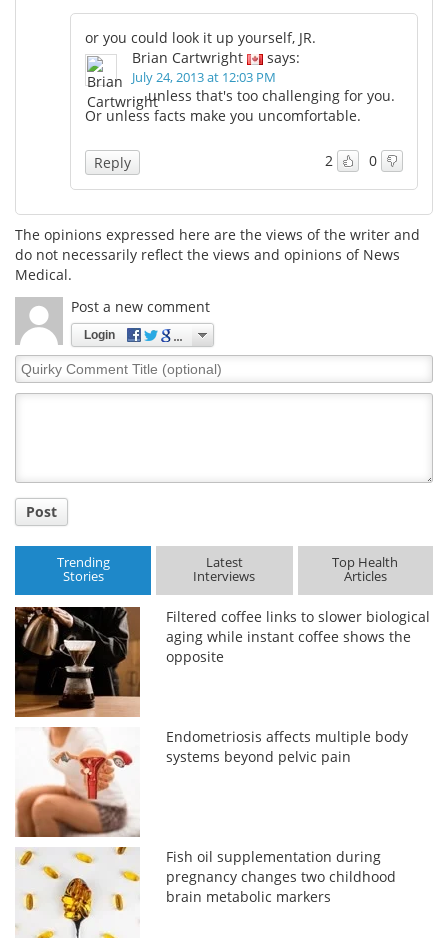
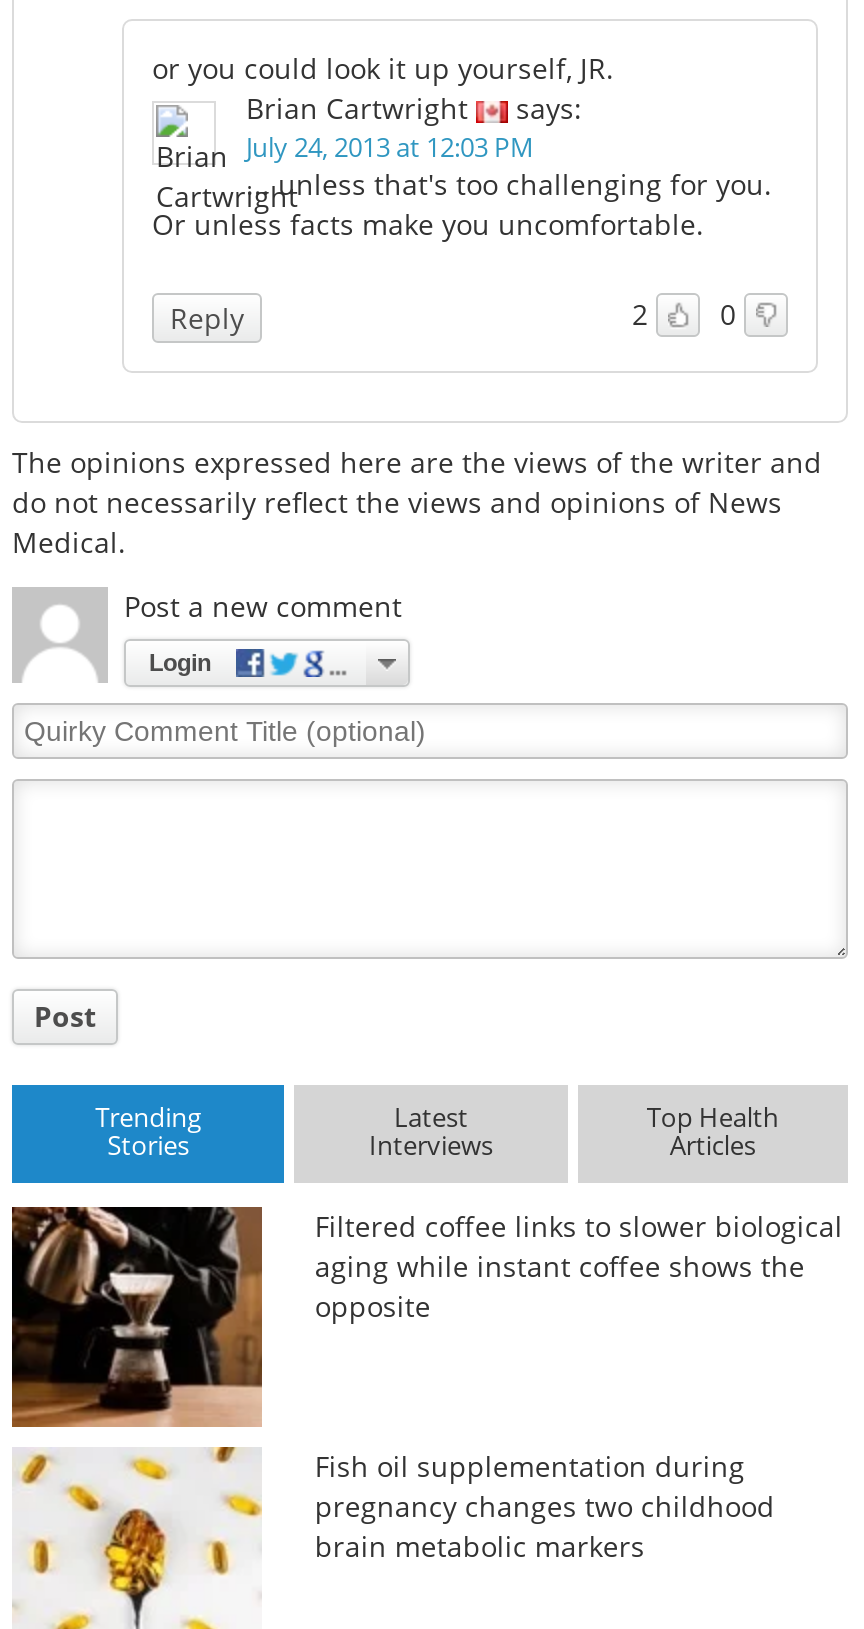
[16,726,408,838] [image] | Endometriosis affects multiple body | systems beyond pelvic pain -> none

